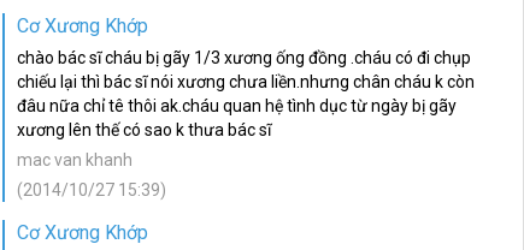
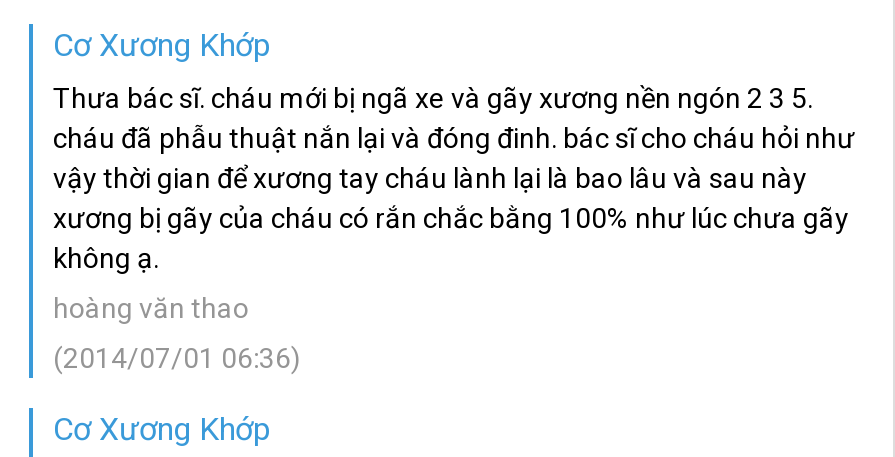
[17,48,475,139] chào bác sĩ cháu bị gãy 1/3 xương ống đồng .cháu có đi chụp | chiếu lại thì bác sĩ nói xương chưa liền.nhưng chân cháu k còn | đâu nữa chỉ tê thôi ak.cháu quan hệ tình dục từ ngày bị gãy | xương lên thế có sao k thưa bác sĩ -> [53,82,855,274] Thưa bác sĩ. cháu mới bị ngã xe và gãy xương nền ngón 2 3 5. | cháu đã phẫu thuật nắn lại và đóng đinh. bác sĩ cho cháu hỏi như | vậy thời gian để xương tay cháu lành lại là bao lâu và sau này | xương bị gãy của cháu có rắn chắc bằng 100% như lúc chưa gãy | không ạ.
[17,150,133,169] mac van khanh -> [53,292,249,324] hoàng văn thao
[17,180,166,200] (2014/10/27 15:39) -> [53,342,301,374] (2014/07/01 06:36)

